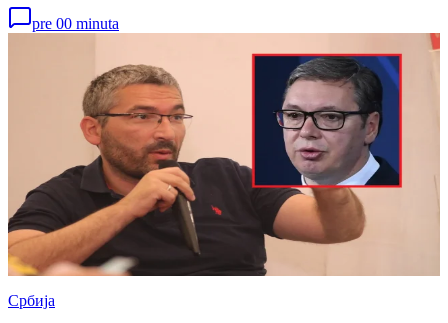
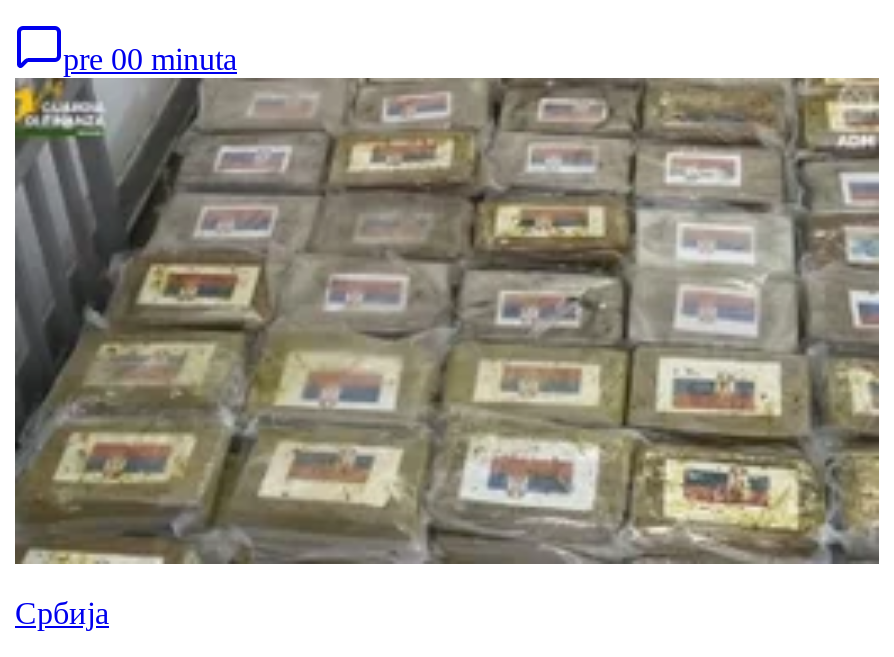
[7,33,440,277] [image] -> [13,76,881,566] [image]

